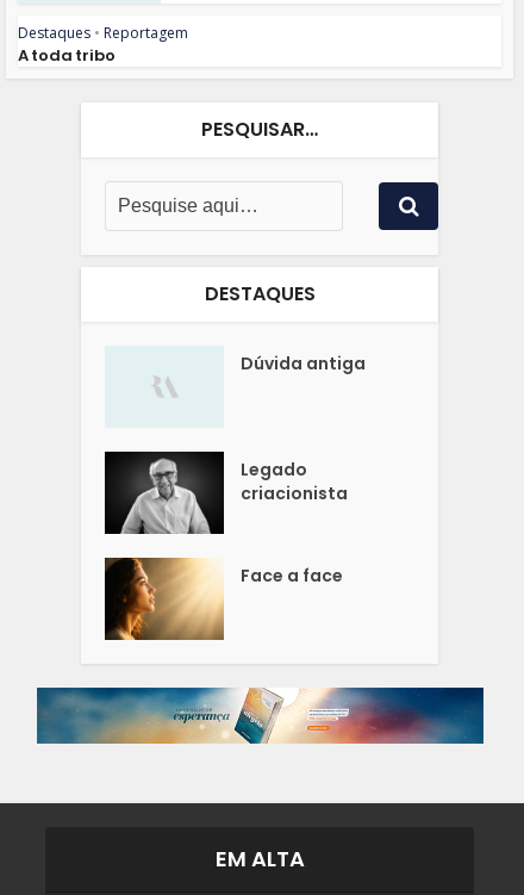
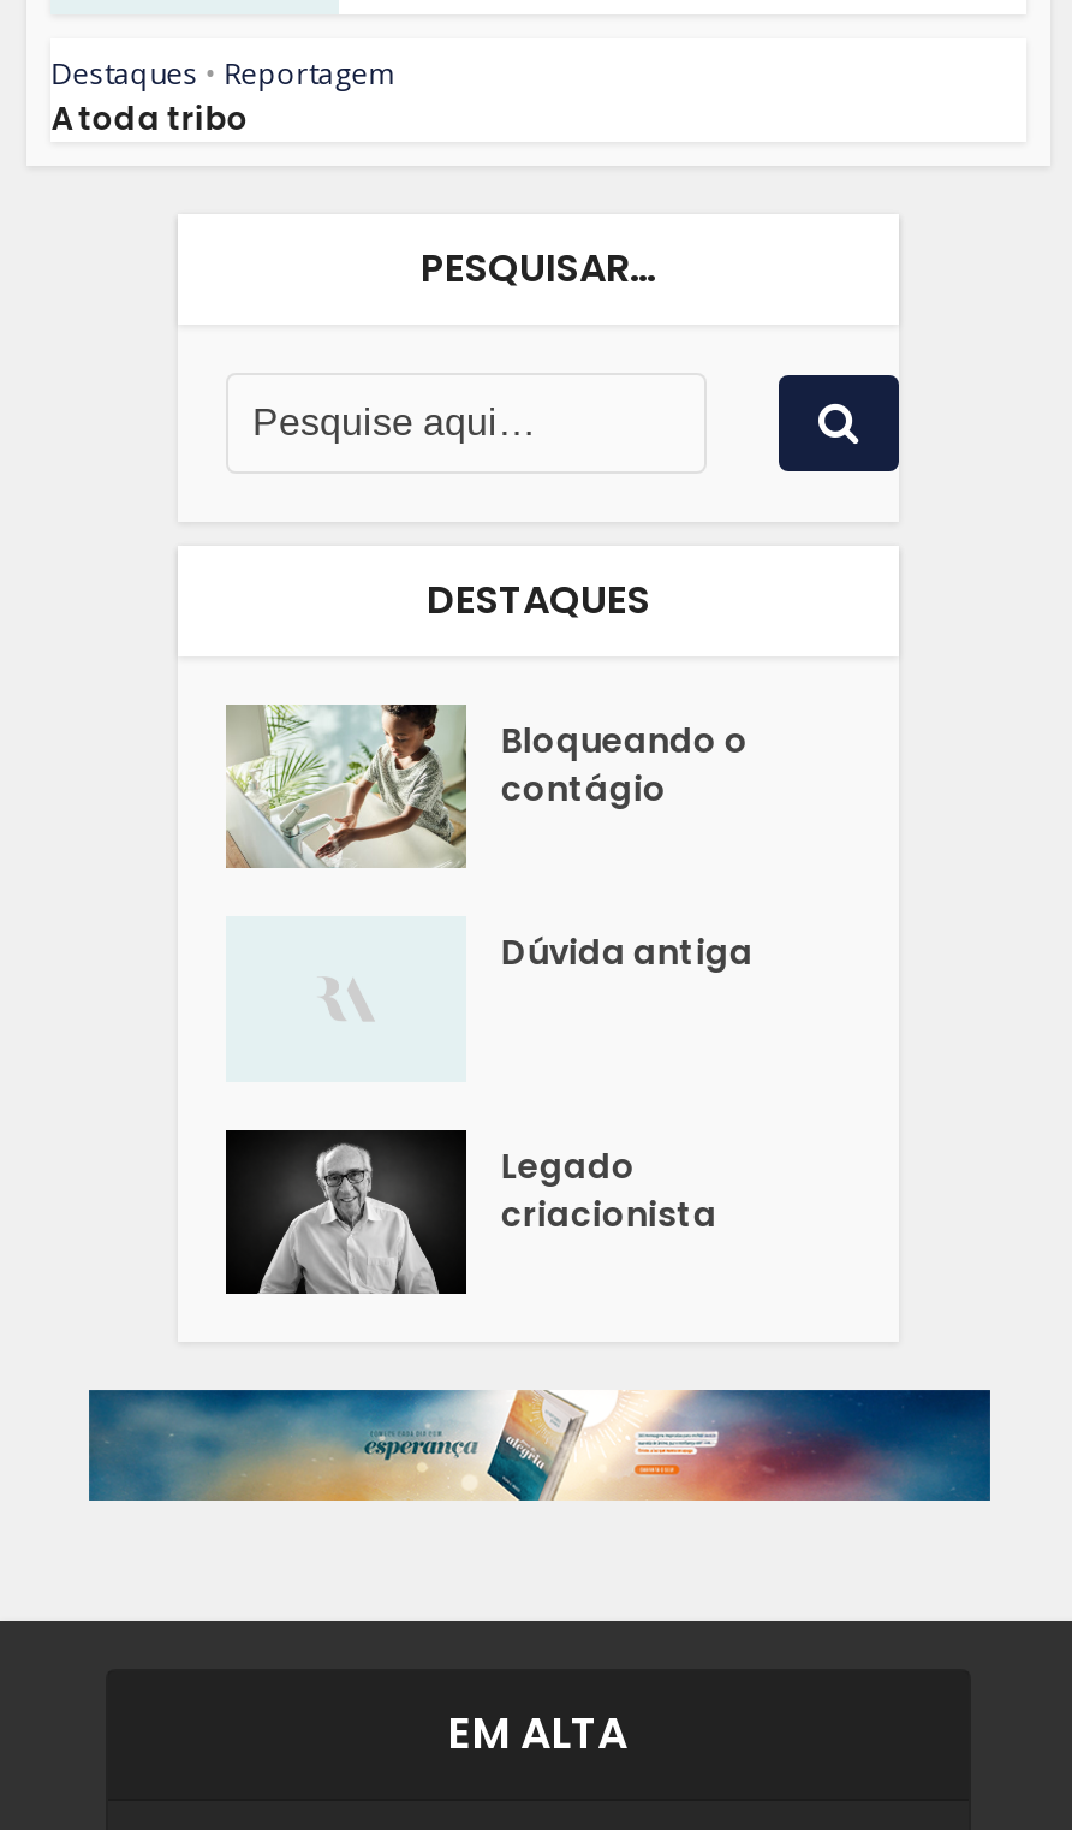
none -> [224,701,748,869] [image] | Bloqueando o | contágio
moved [241,352,366,506] -> [501,929,753,1238]: Dúvida antiga | Legado | criacionista
[105,557,343,640] [image] | Face a face -> none

